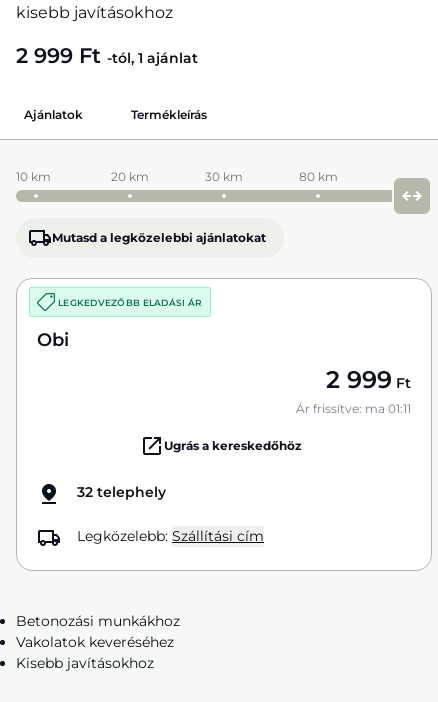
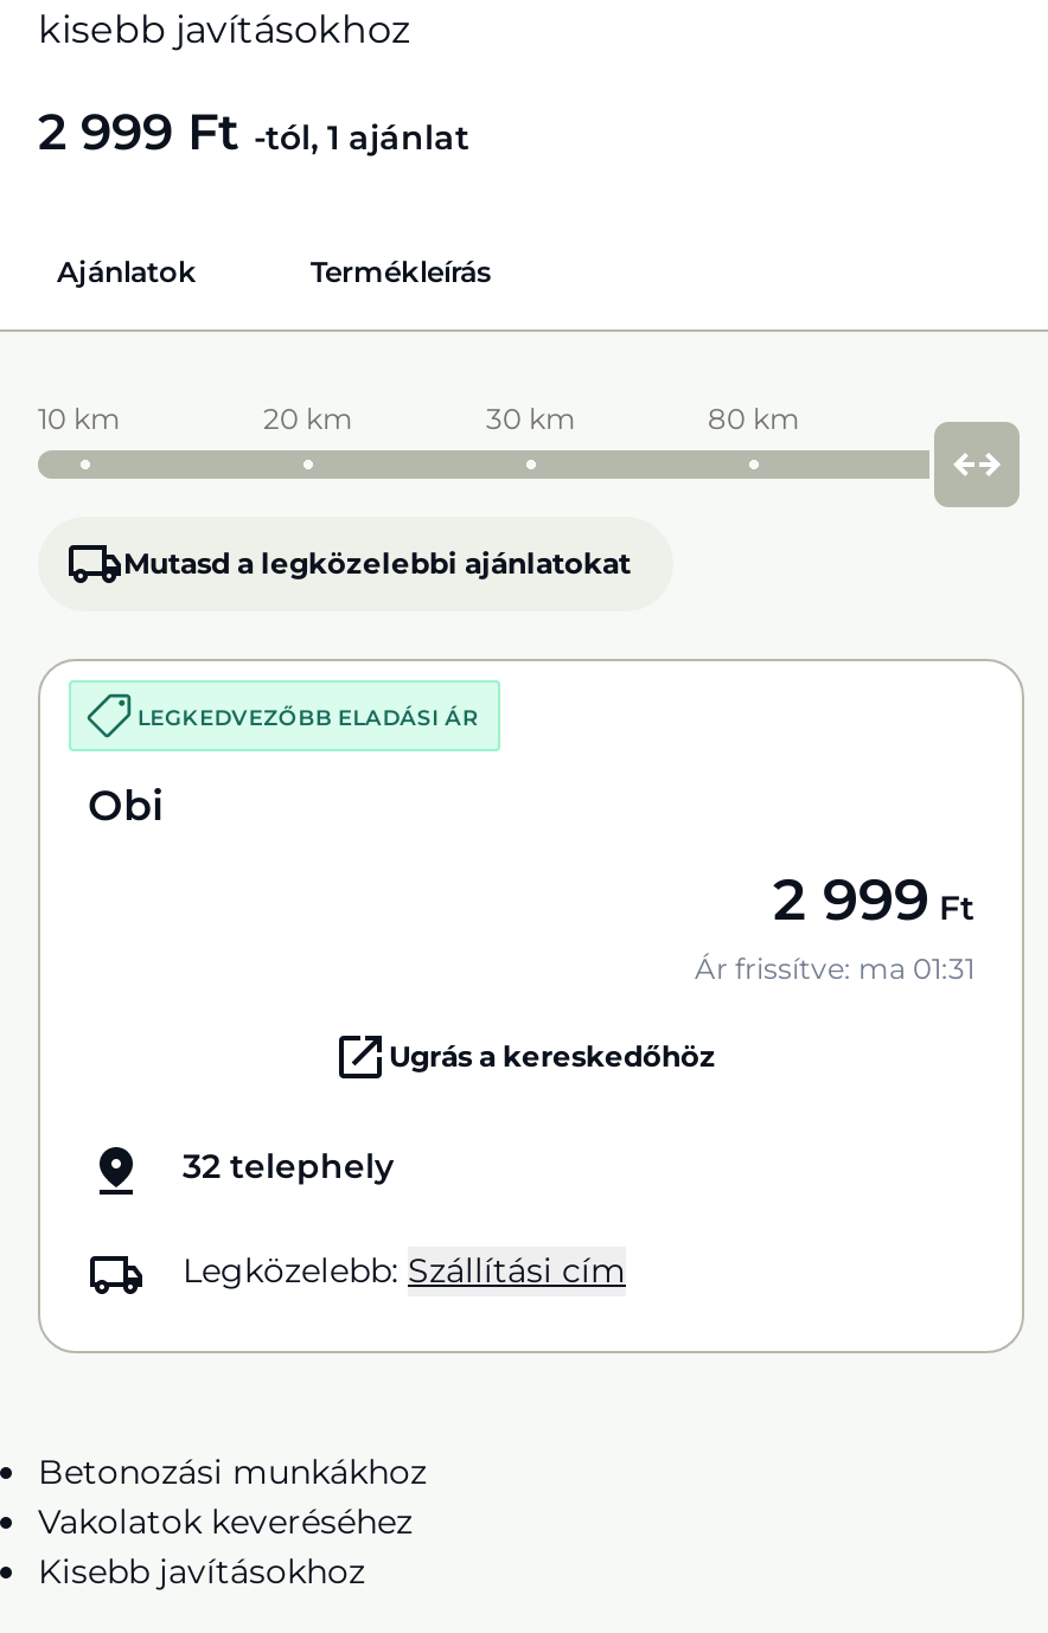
[296,401,411,416] Ár frissítve: ma 01:11 -> [695,950,974,986] Ár frissítve: ma 01:31

